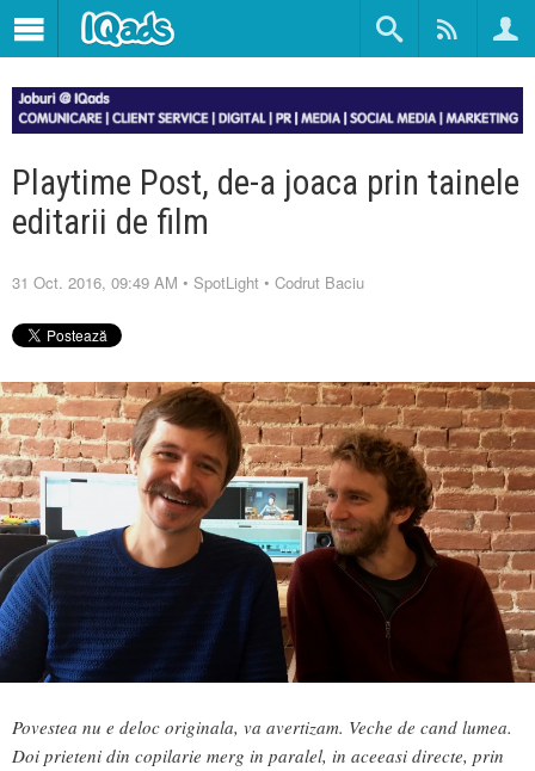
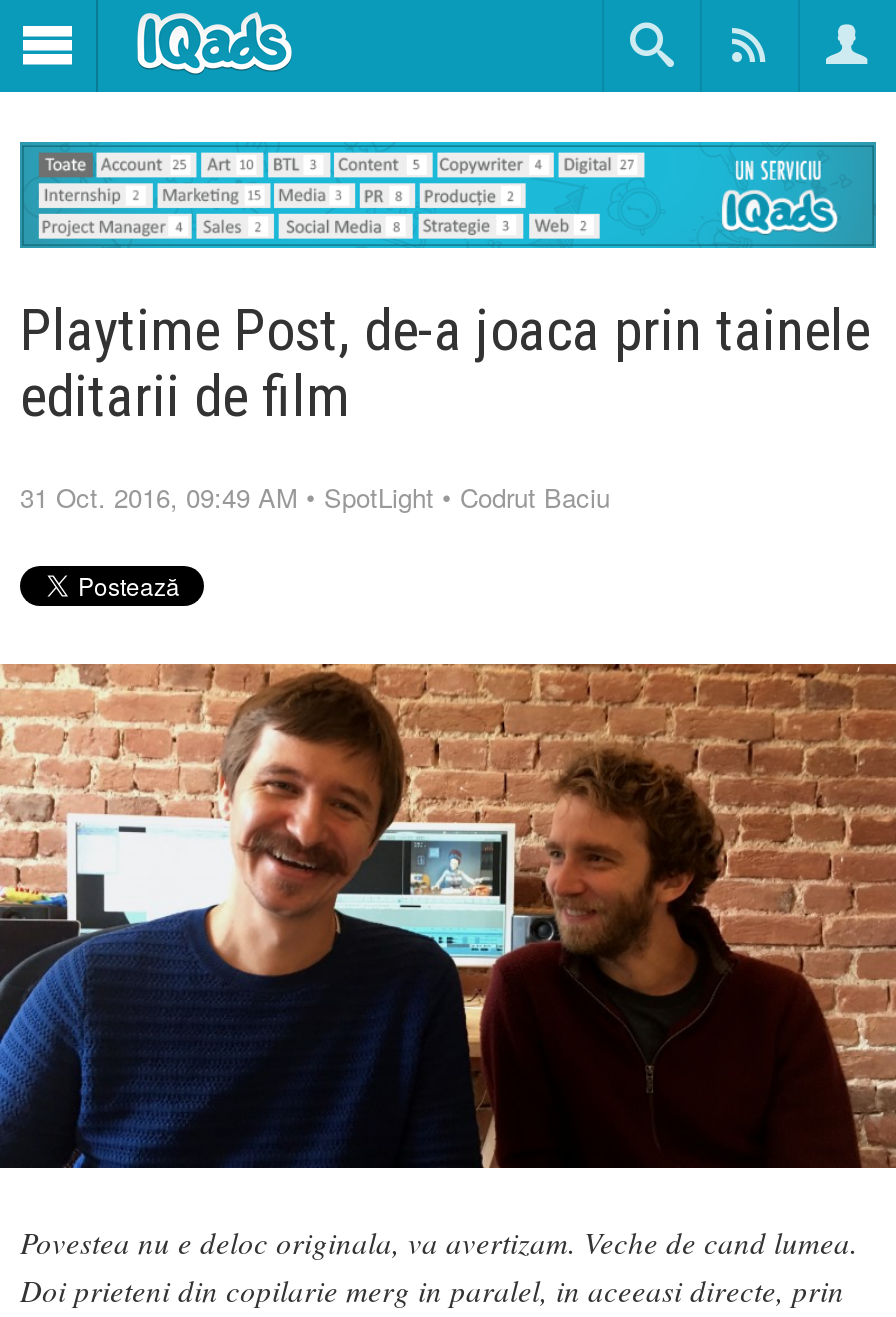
[11,86,524,135] [image] -> [18,140,878,250] [image]

